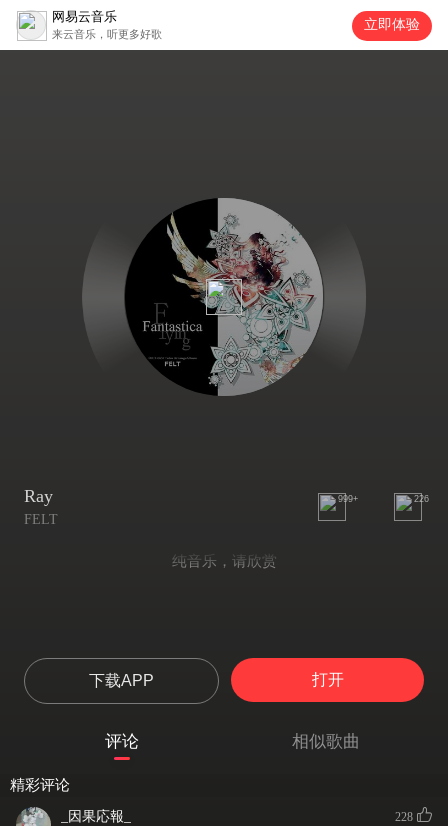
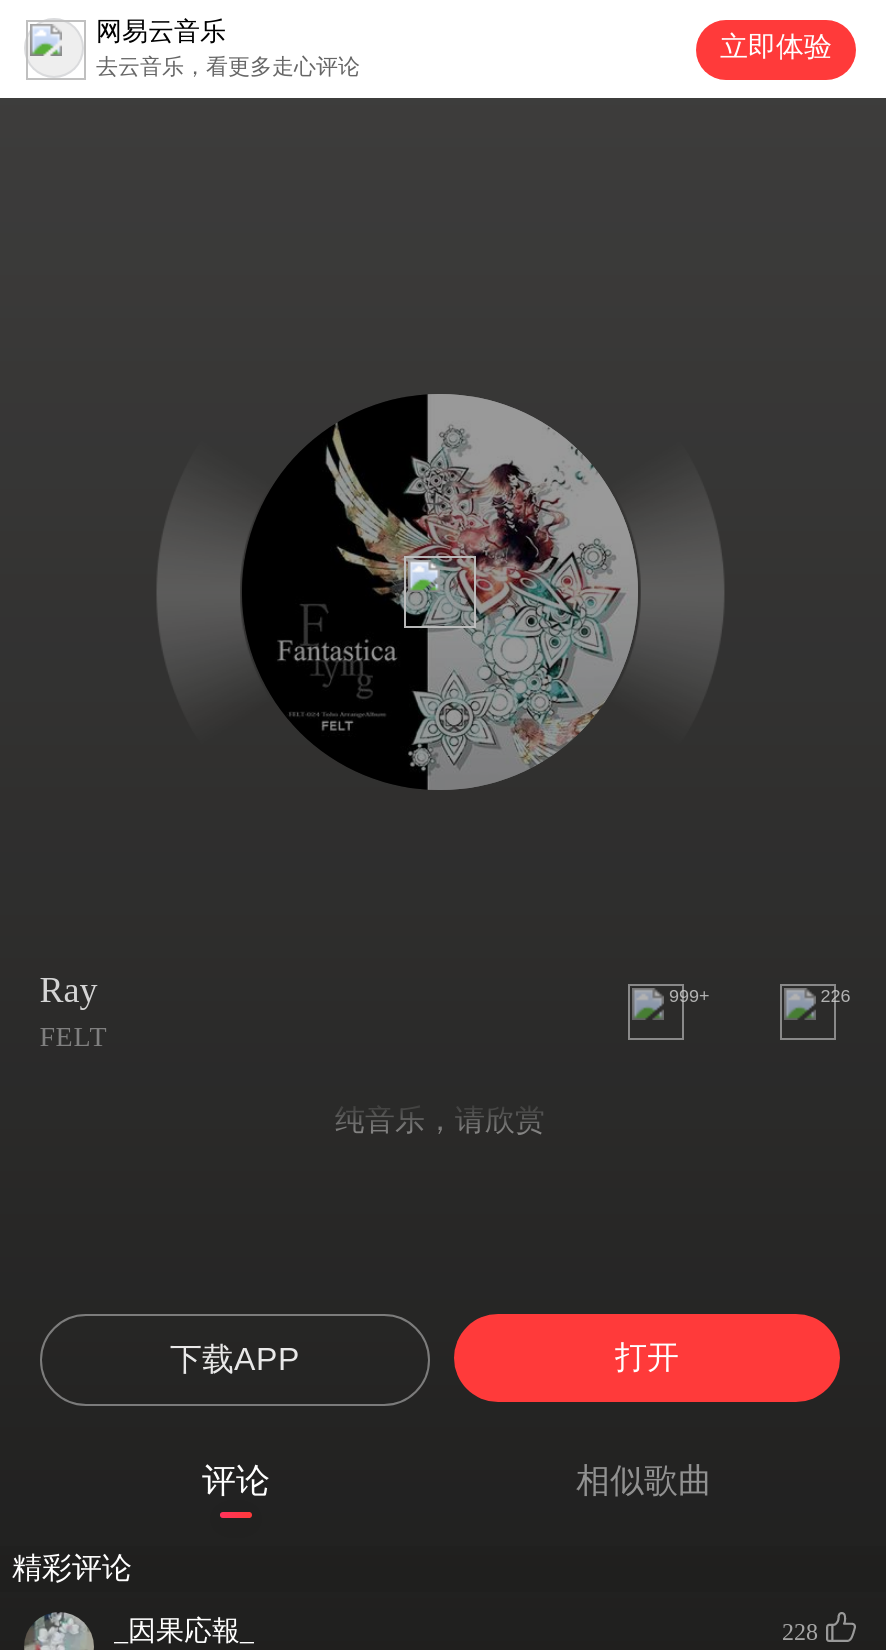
[52,28,162,40] 来云音乐，听更多好歌 -> [96,54,360,78] 去云音乐，看更多走心评论

